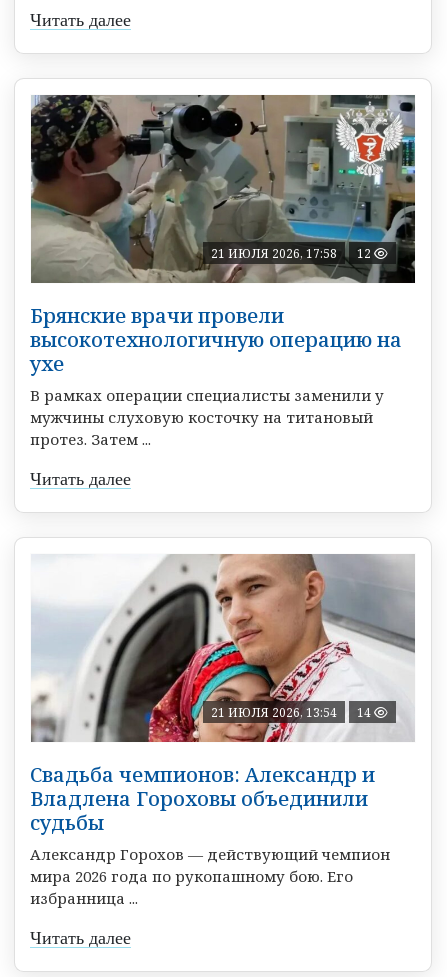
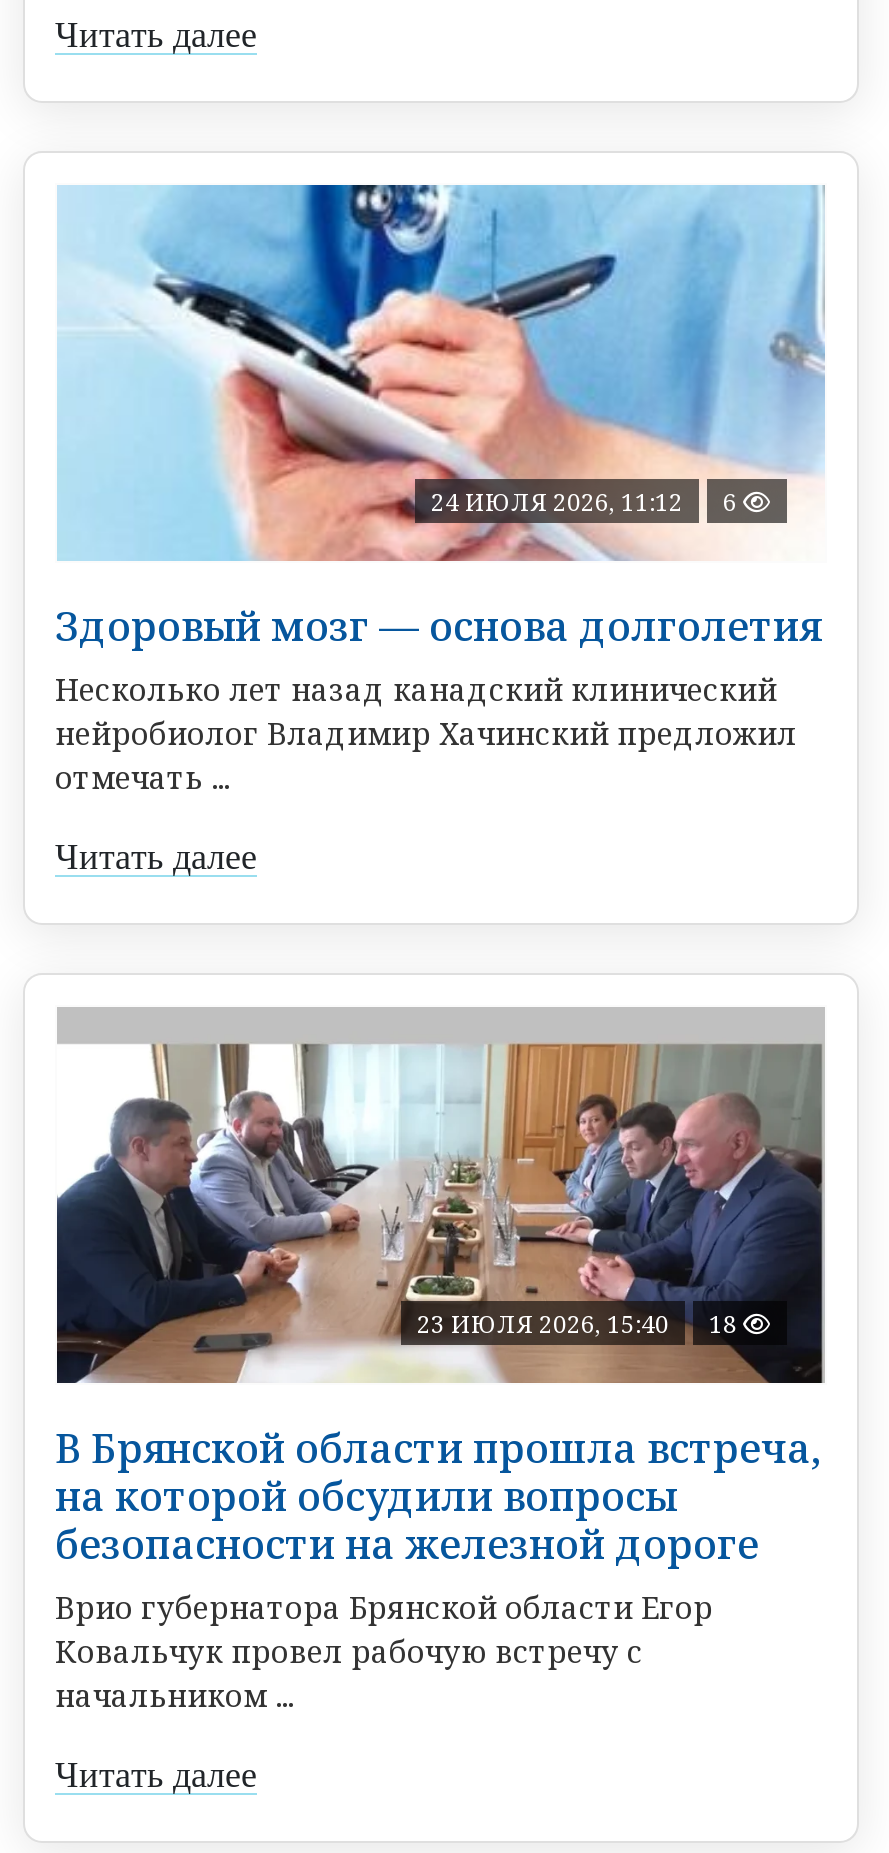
[30,94,416,284] [image] | 21 ИЮЛЯ 2026, 17:58 | 12 -> [57,183,825,537] [image] | 24 ИЮЛЯ 2026, 11:12 | 6
[30,302,402,449] Брянские врачи провели | высокотехнологичную операцию на | ухе | В рамках операции специалисты заменили у | мужчины слуховую косточку на титановый | протез. Затем ... -> [55,599,821,797] Здоровый мозг — основа долголетия | Несколько лет назад канадский клинический | нейробиолог Владимир Хачинский предложил | отмечать ...
[31,554,415,743] [image] | 21 ИЮЛЯ 2026, 13:54 | 14 -> [55,1007,825,1385] [image] | 23 ИЮЛЯ 2026, 15:40 | 18
[30,761,390,908] Свадьба чемпионов: Александр и | Владлена Гороховы объединили | судьбы | Александр Горохов — действующий чемпион | мира 2026 года по рукопашному бою. Его | избранница ... -> [55,1421,821,1715] В Брянской области прошла встреча, | на которой обсудили вопросы | безопасности на железной дороге | Врио губернатора Брянской области Егор | Ковальчук провел рабочую встречу с | начальником ...

